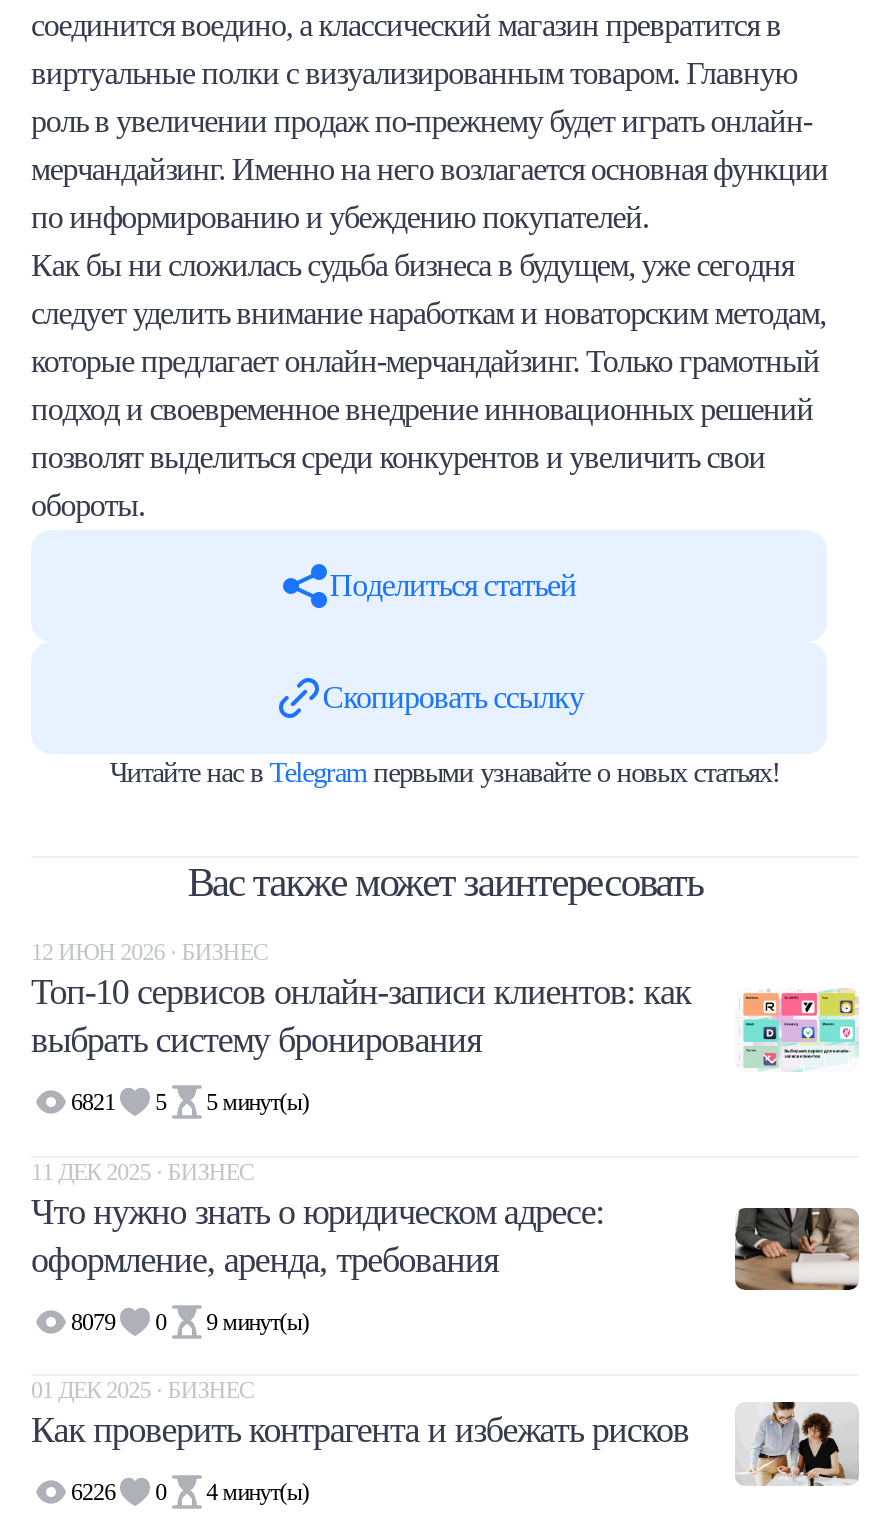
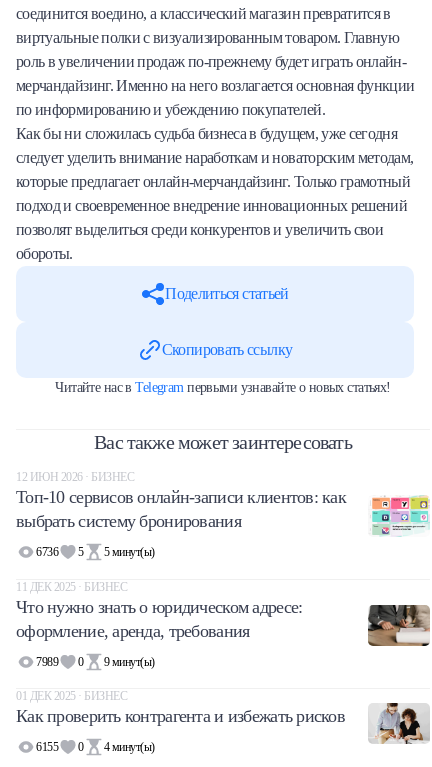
[71,1088,309,1116] 6821 5 5 минут(ы) -> [36,545,155,559] 6736 5 5 минут(ы)
[71,1307,309,1335] 8079 0 9 минут(ы) -> [36,655,155,669] 7989 0 9 минут(ы)
[71,1478,309,1506] 6226 0 4 минут(ы) -> [36,740,155,754] 6155 0 4 минут(ы)

